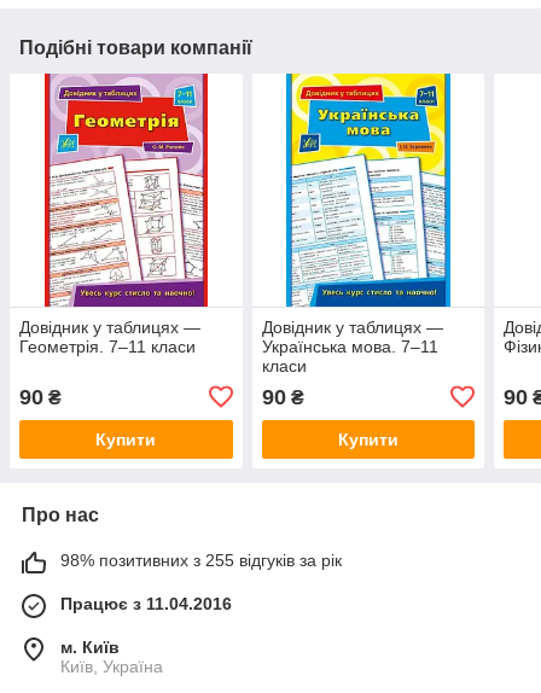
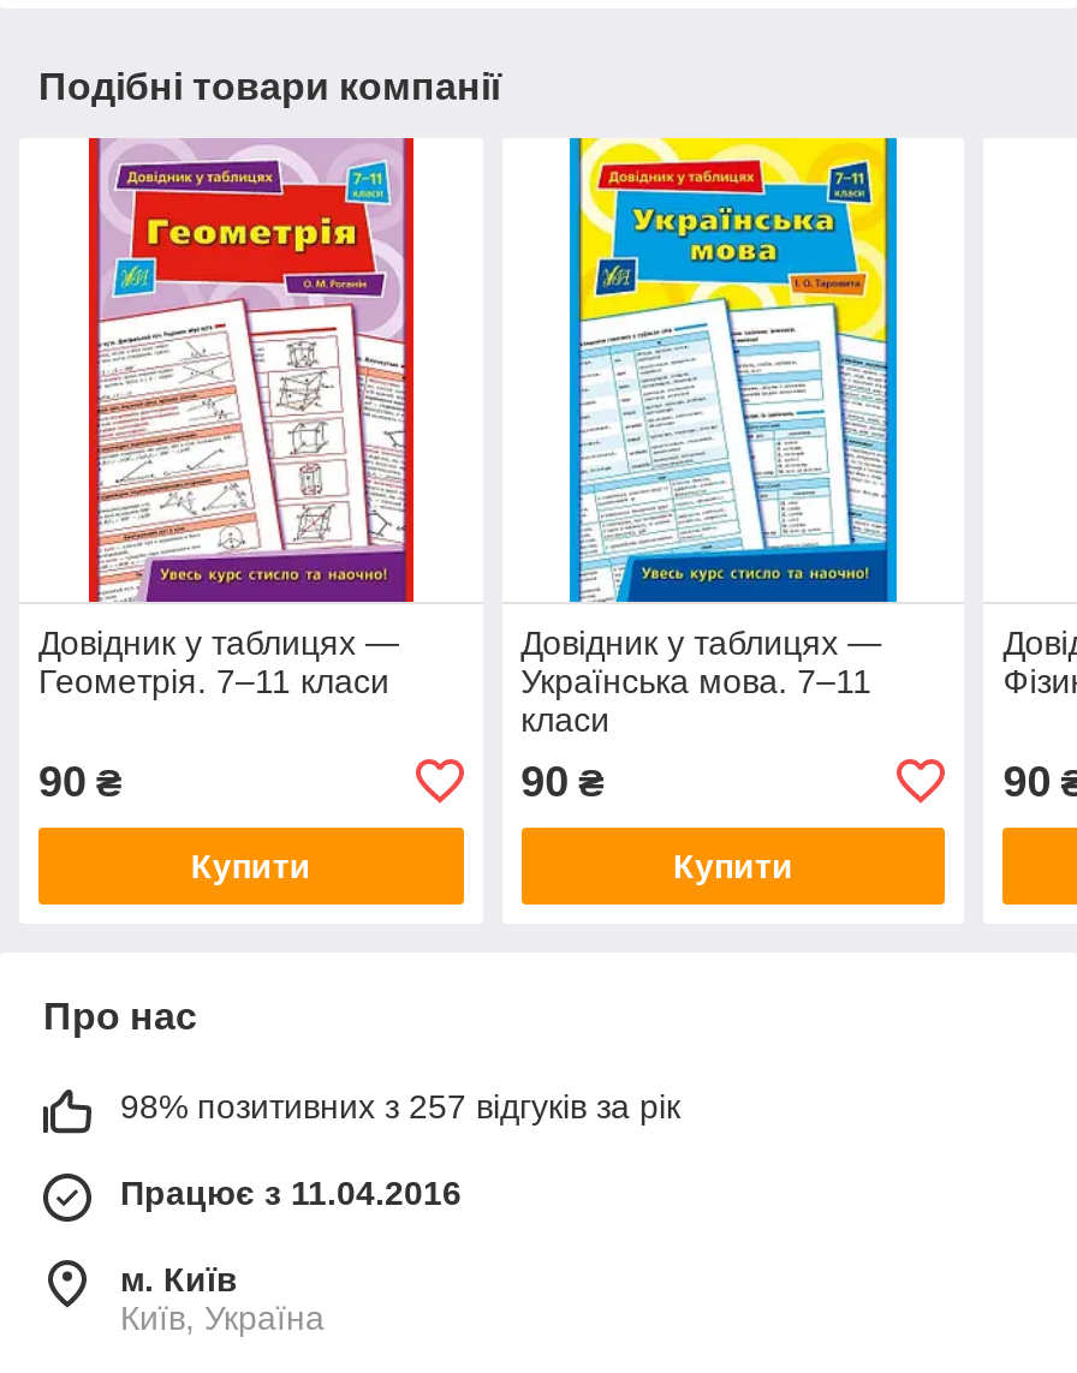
[60,550,342,570] 98% позитивних з 255 відгуків за рік -> [120,1087,680,1125] 98% позитивних з 257 відгуків за рік

